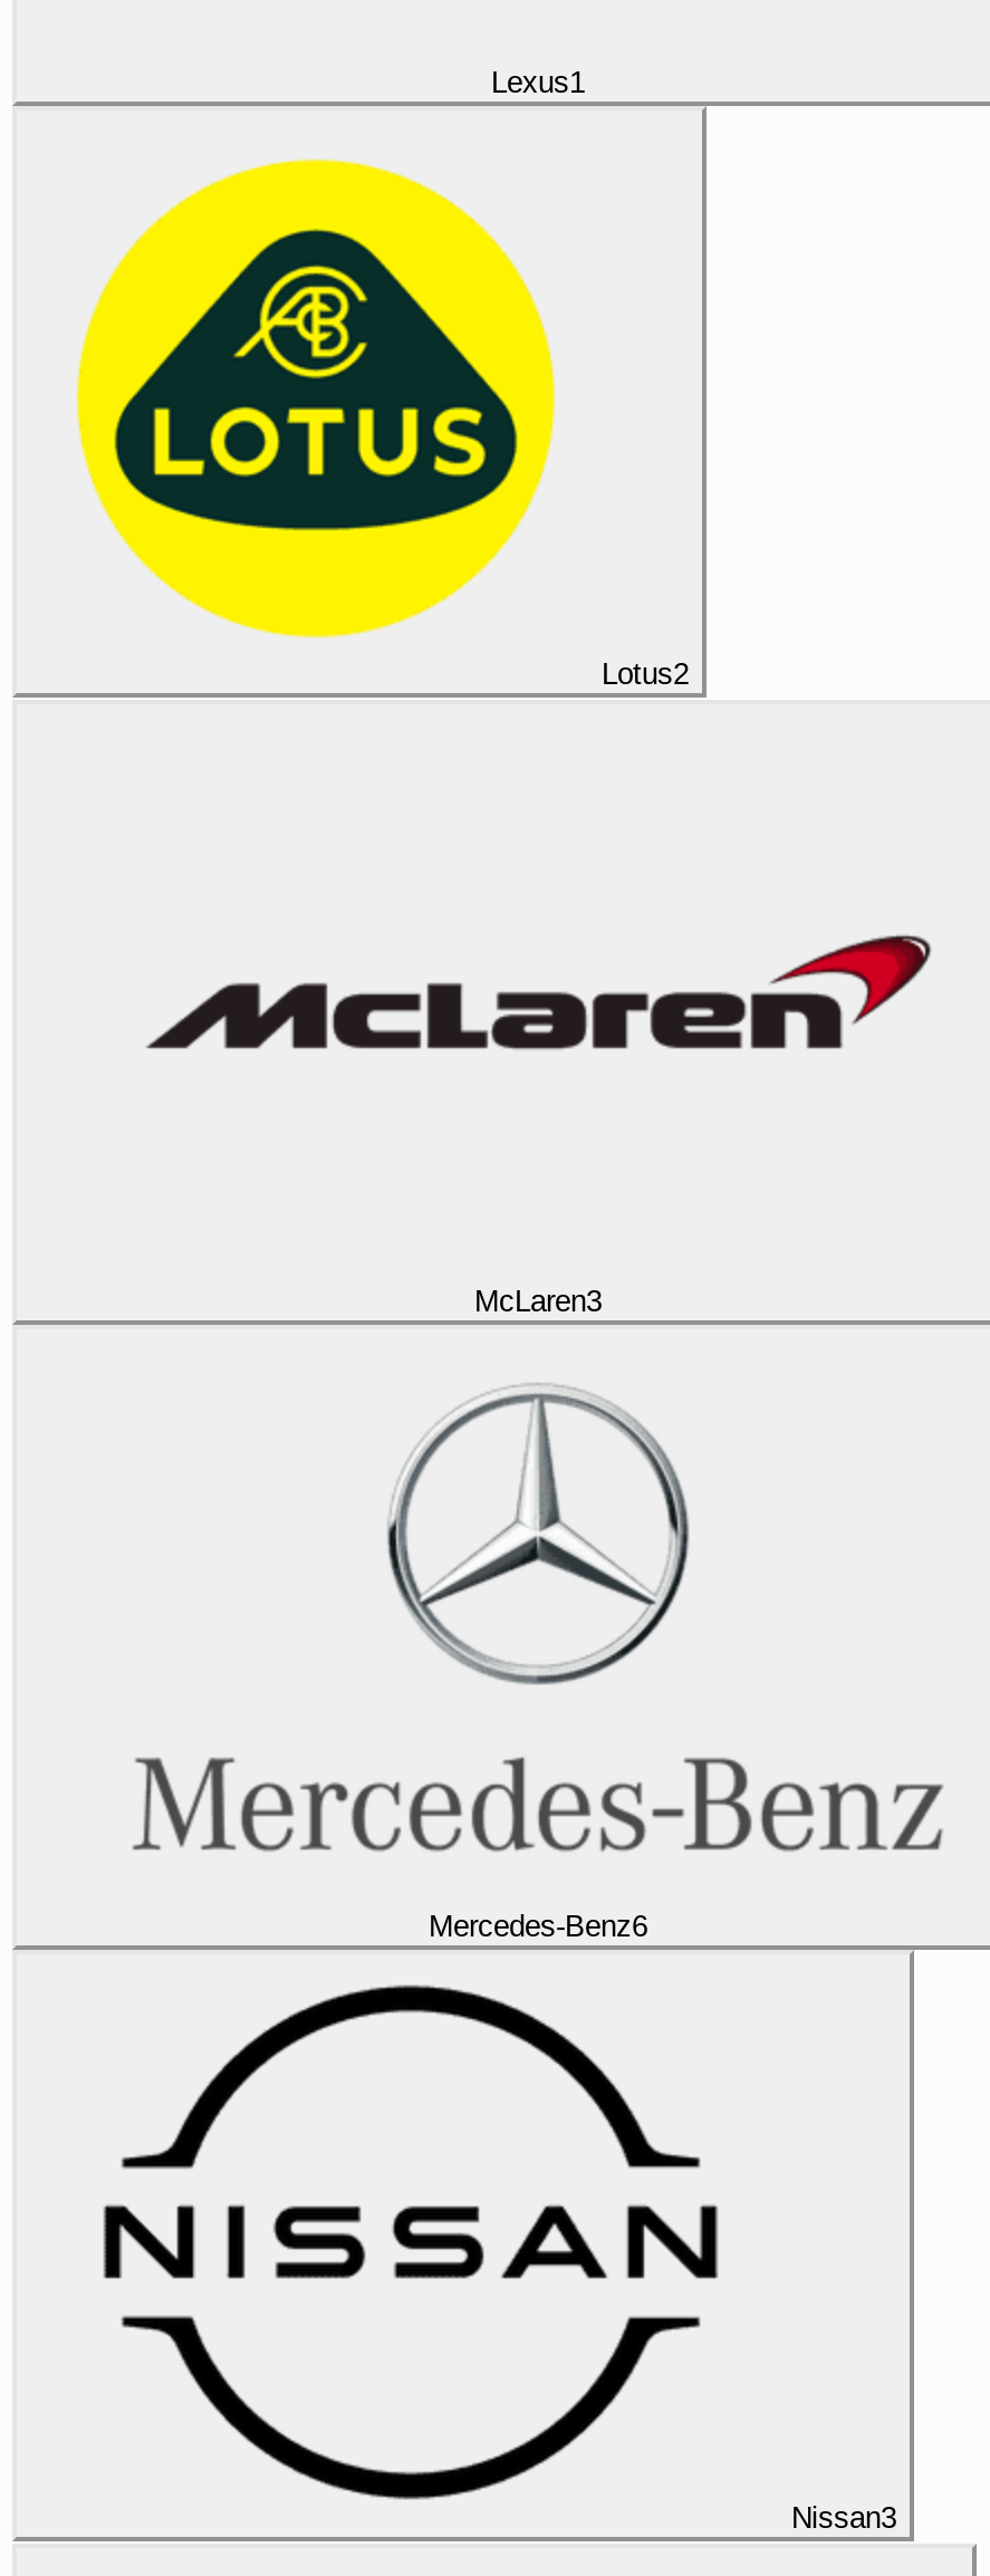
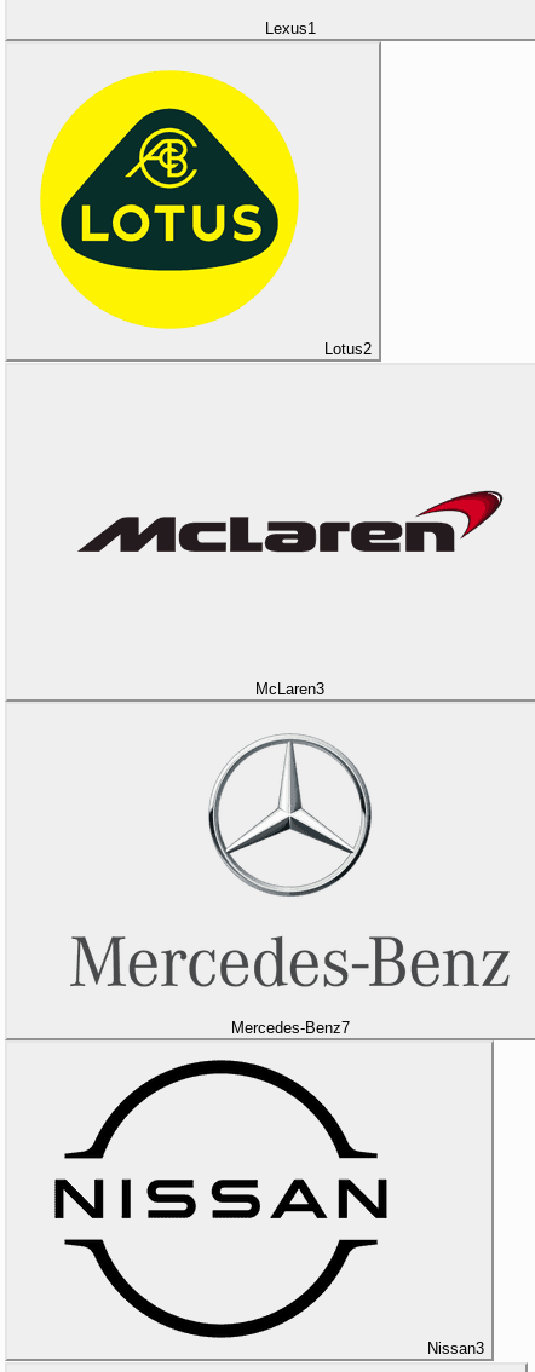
[429,1909,647,1943] Mercedes-Benz6 -> [231,1019,349,1037] Mercedes-Benz7

